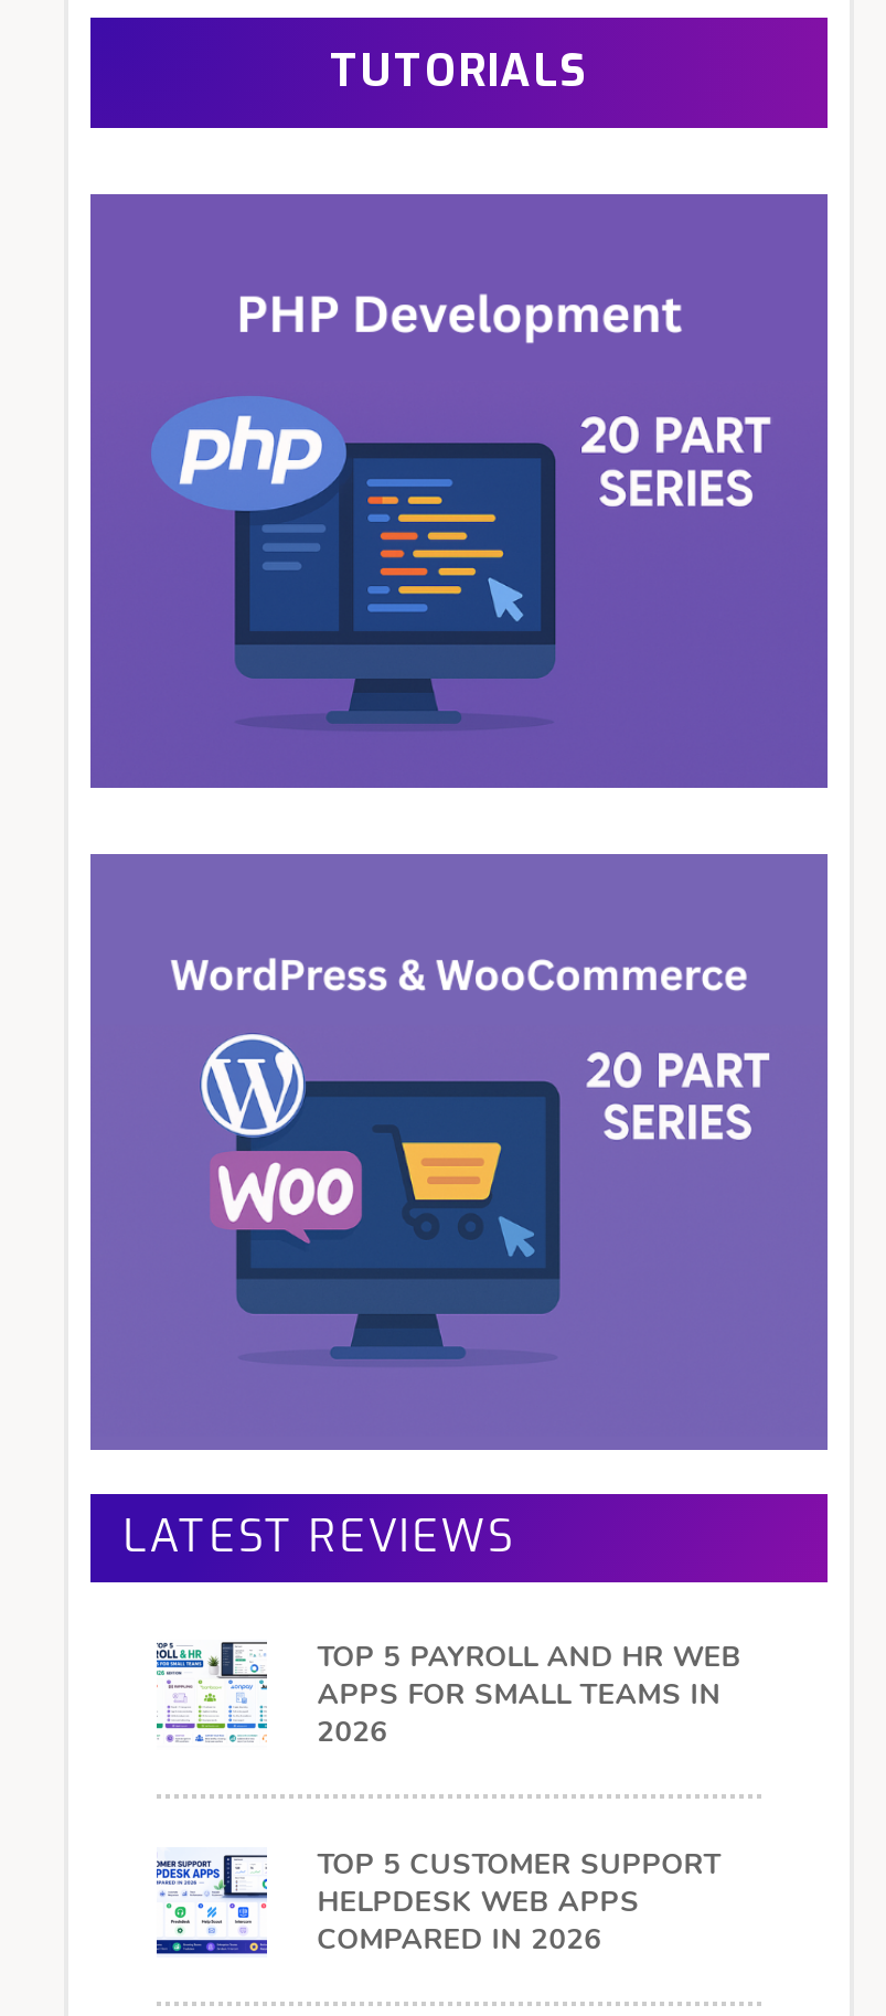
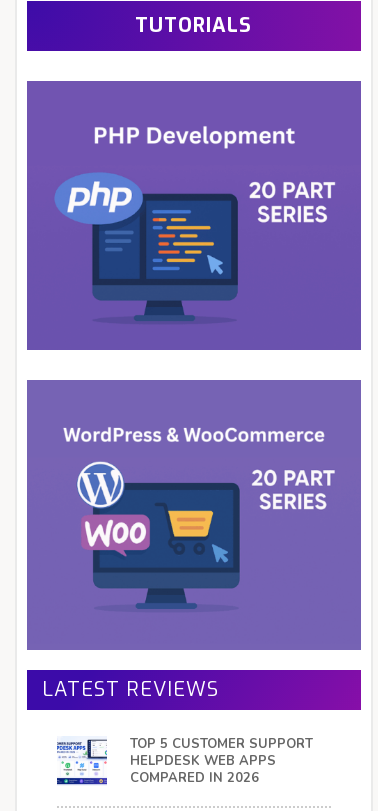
[154,1638,741,1753] [image] | TOP 5 PAYROLL AND HR WEB | APPS FOR SMALL TEAMS IN | 2026 -> none

